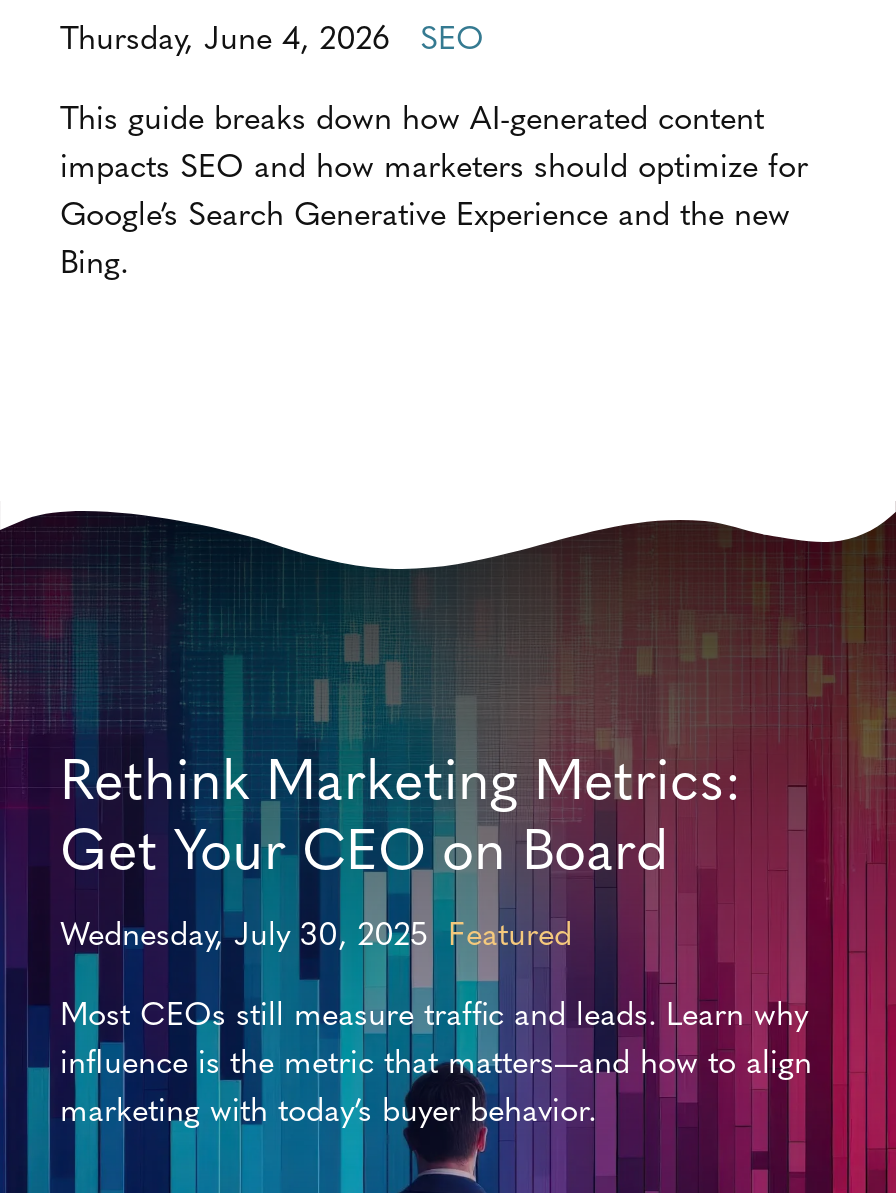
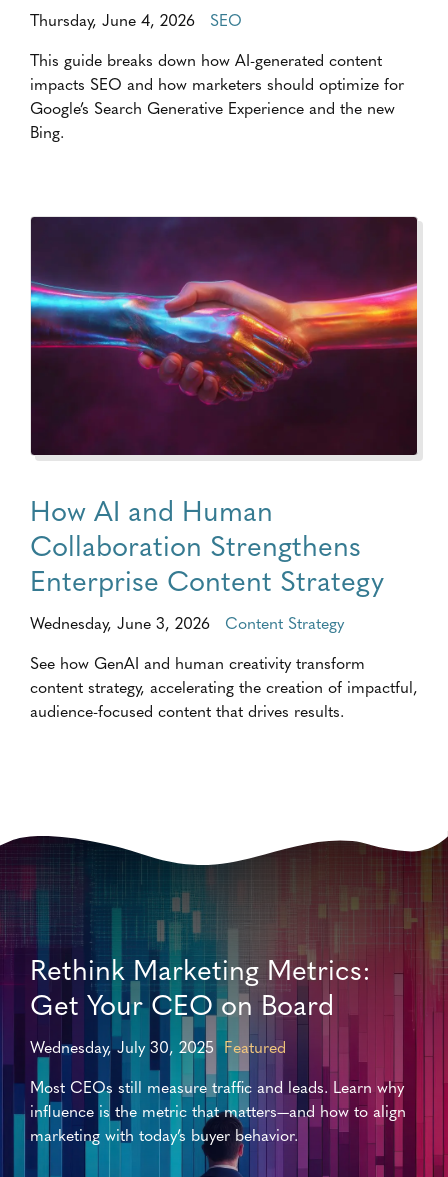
none -> [30,216,419,722] [image] | How AI and Human | Collaboration Strengthens | Enterprise Content Strategy | Wednesday, June 3, 2026 | Content Strategy | See how GenAI and human creativity transform | content strategy, accelerating the creation of impactful, | audience-focused content that drives results.

